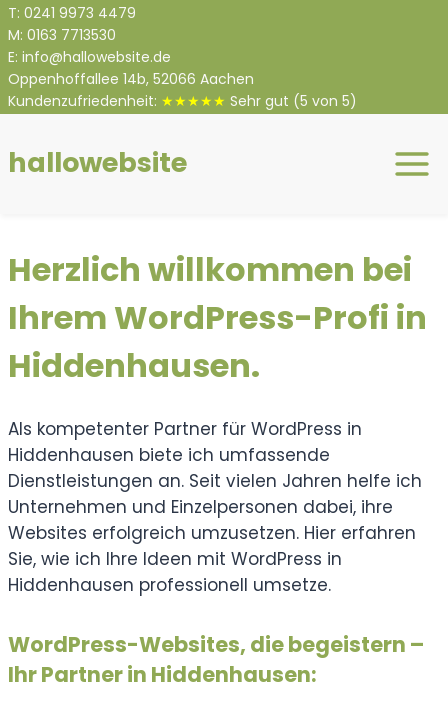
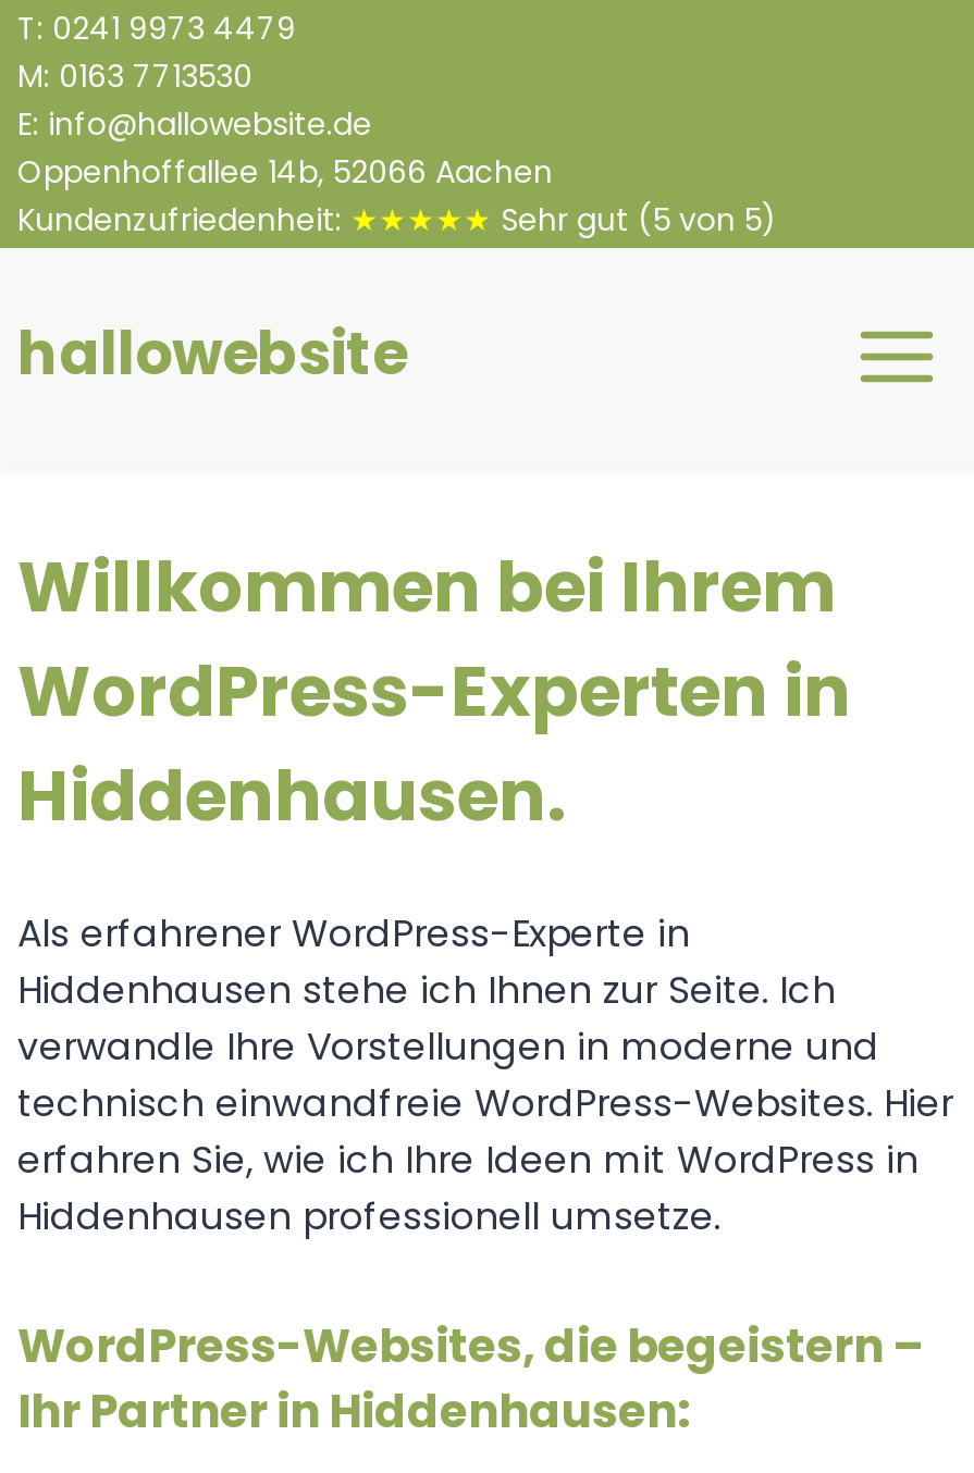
[8,247,427,340] Herzlich willkommen bei | Ihrem WordPress-Profi in -> [17,537,851,740] Willkommen bei Ihrem | WordPress-Experten in
[8,417,422,571] Als kompetenter Partner für WordPress in | Hiddenhausen biete ich umfassende | Dienstleistungen an. Seit vielen Jahren helfe ich | Unternehmen und Einzelpersonen dabei, ihre | Websites erfolgreich umzusetzen. Hier erfahren | Sie, wie ich Ihre Ideen mit WordPress in -> [17,906,953,1185] Als erfahrener WordPress-Experte in | Hiddenhausen stehe ich Ihnen zur Seite. Ich | verwandle Ihre Vorstellungen in moderne und | technisch einwandfreie WordPress-Websites. Hier | erfahren Sie, wie ich Ihre Ideen mit WordPress in

